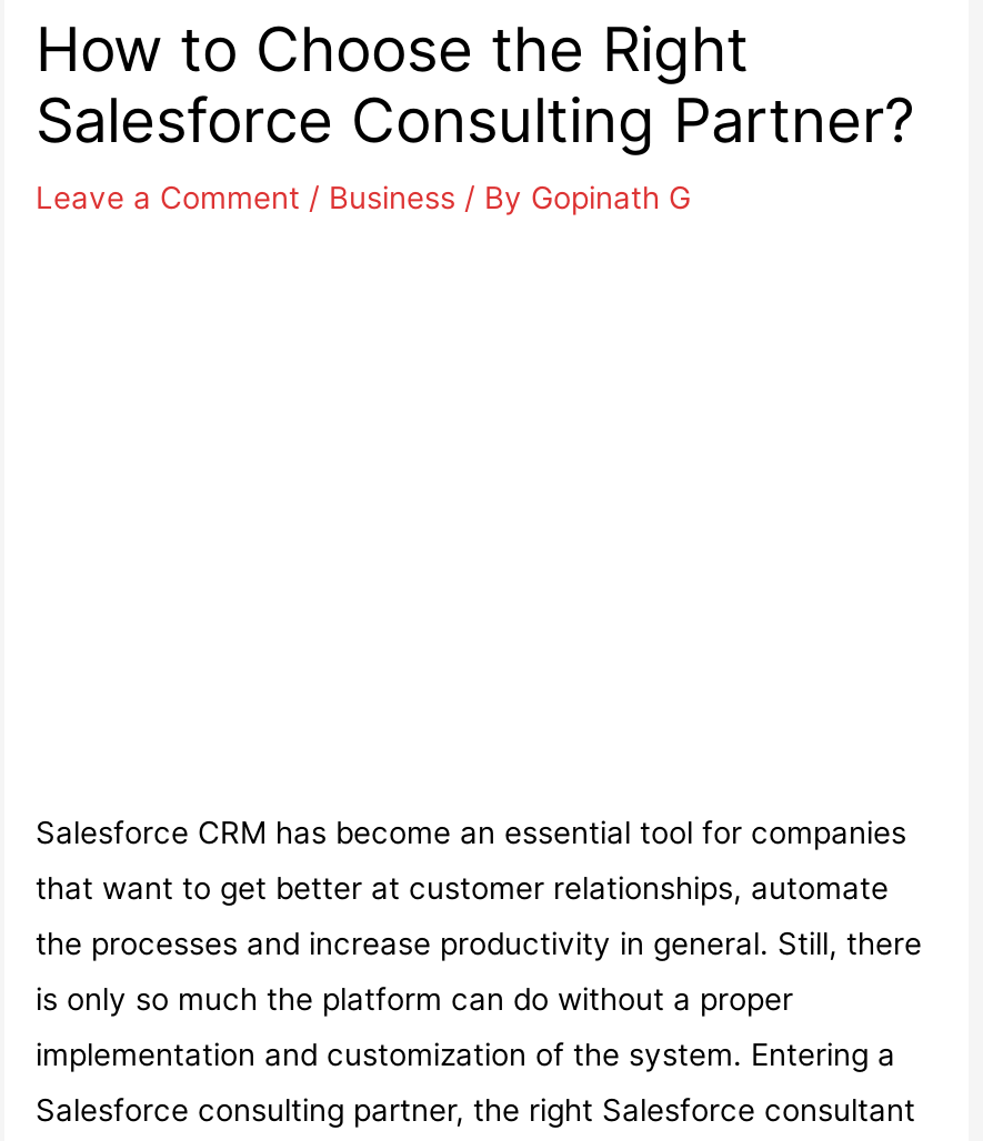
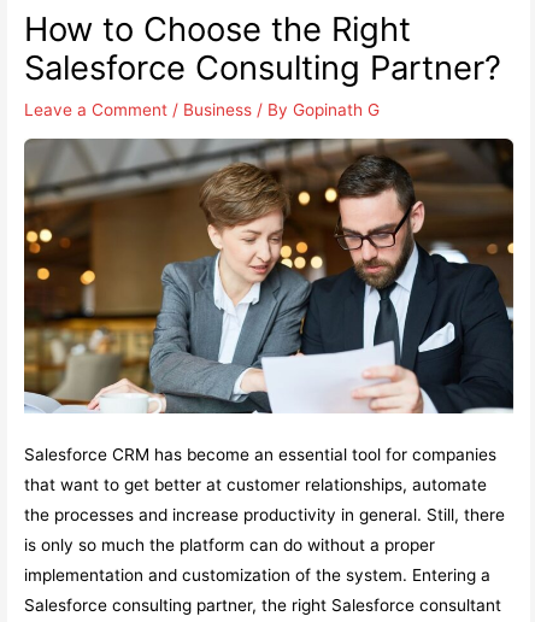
none -> [23,137,515,415] [image]

